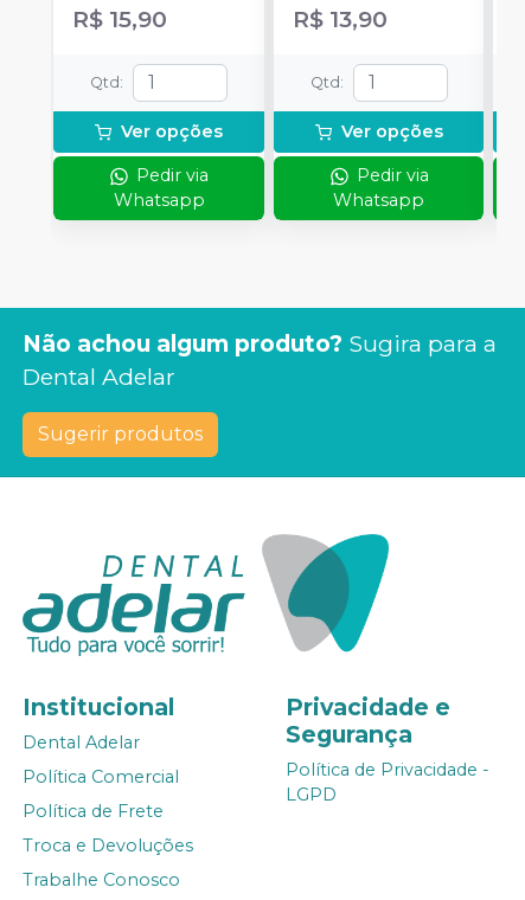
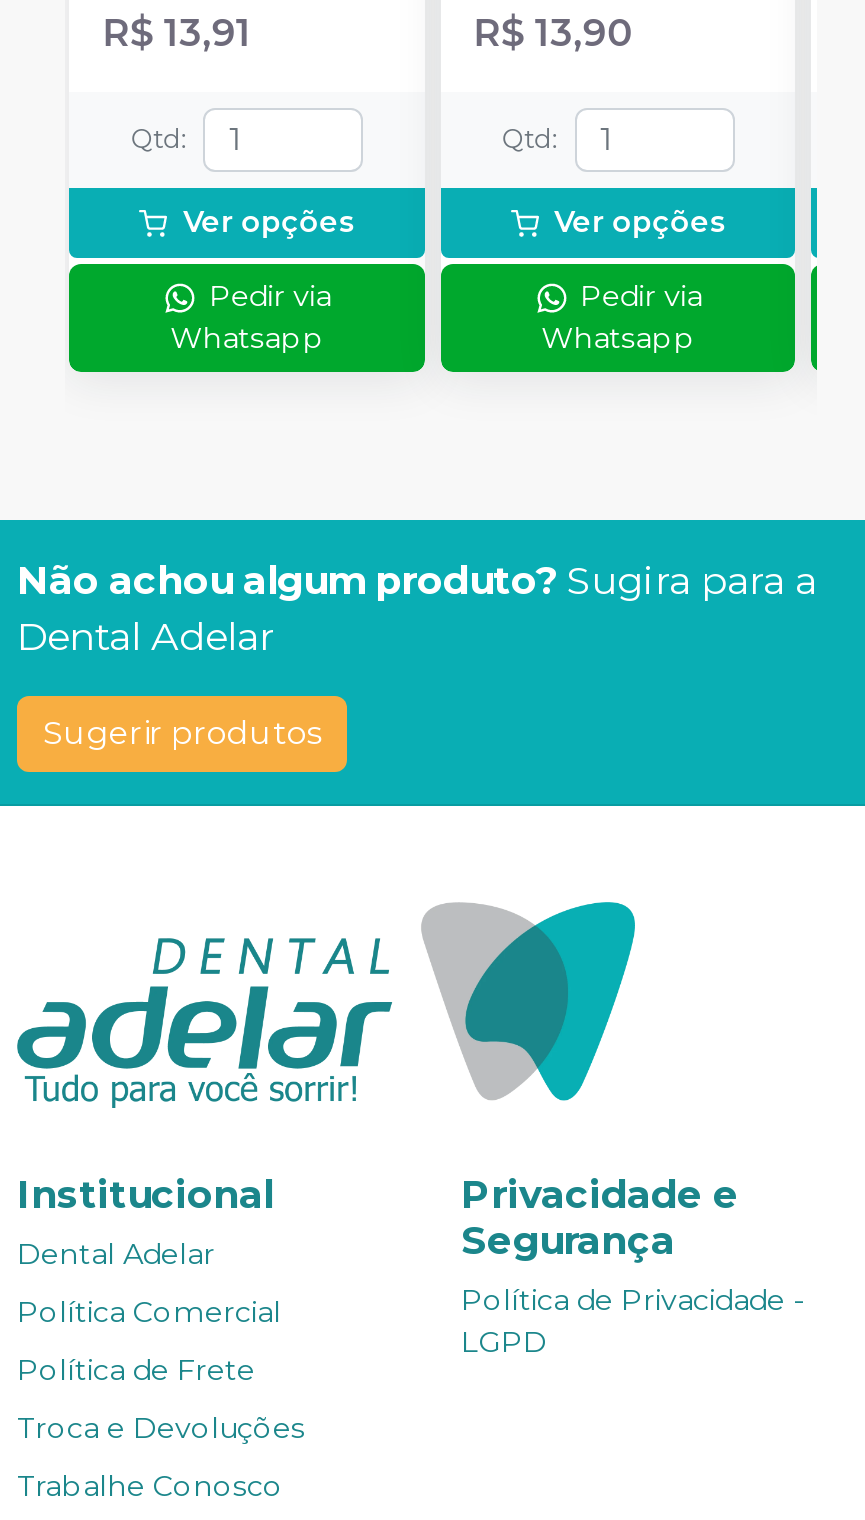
[73,4,168,33] R$ 15,90 -> [102,7,252,55] R$ 13,91

